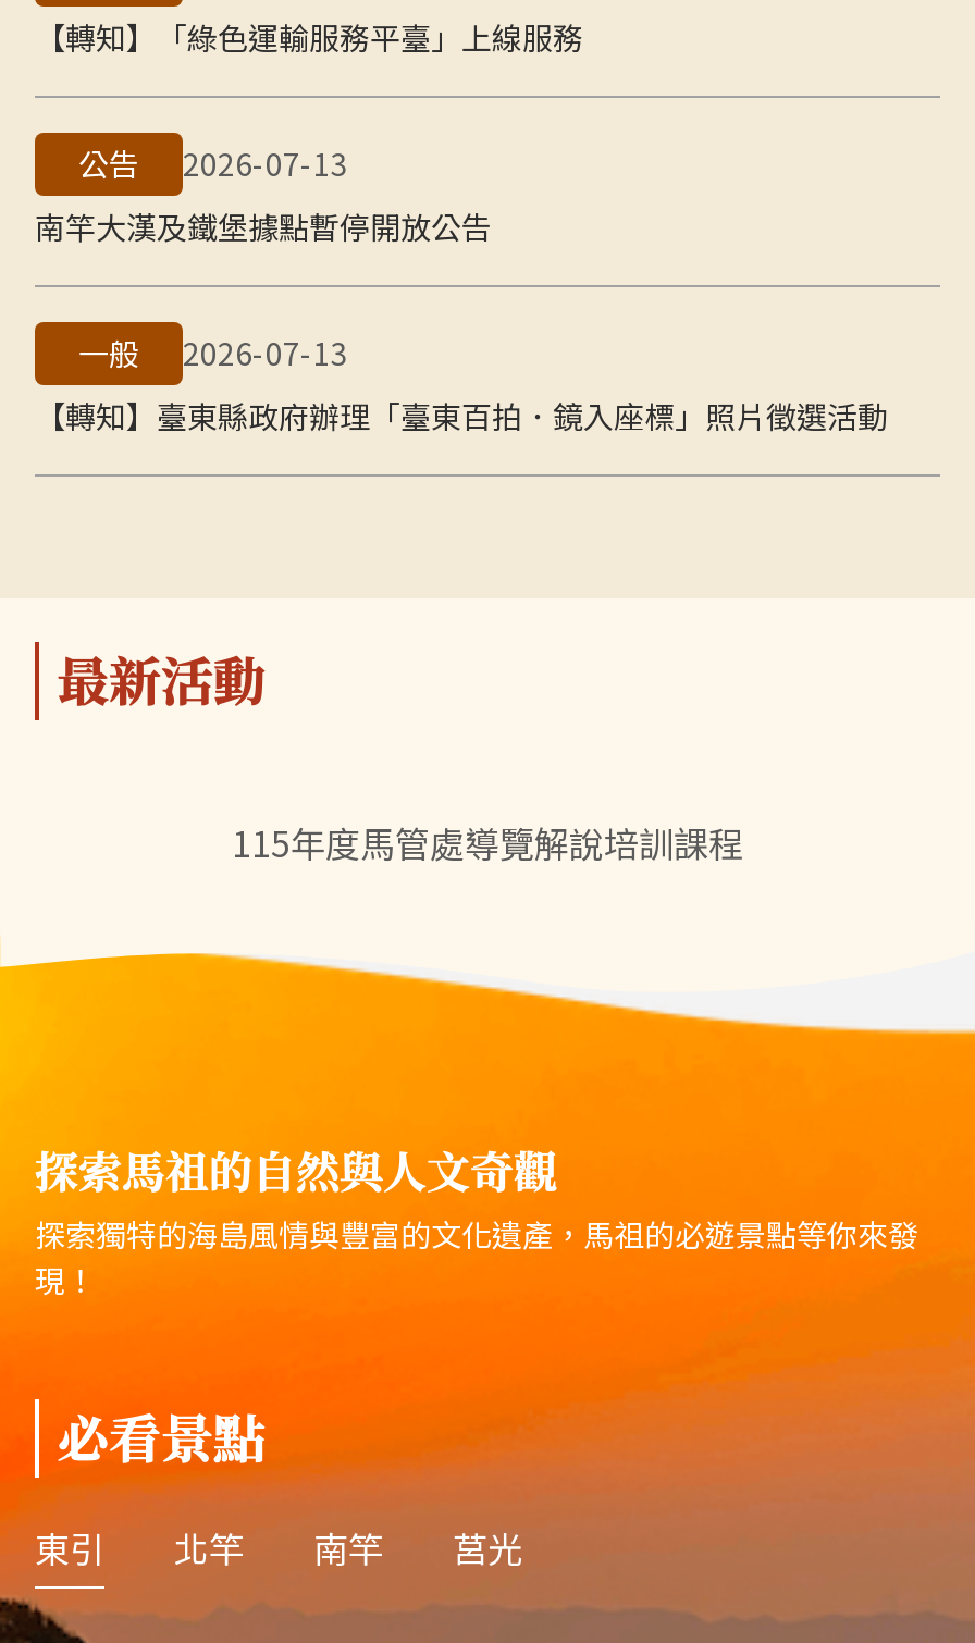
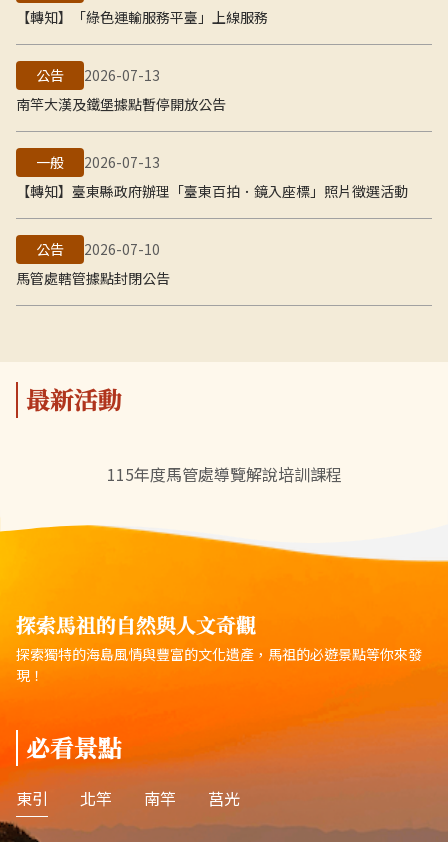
none -> [16,239,170,288] 公告 | 2026-07-10 | 馬管處轄管據點封閉公告

